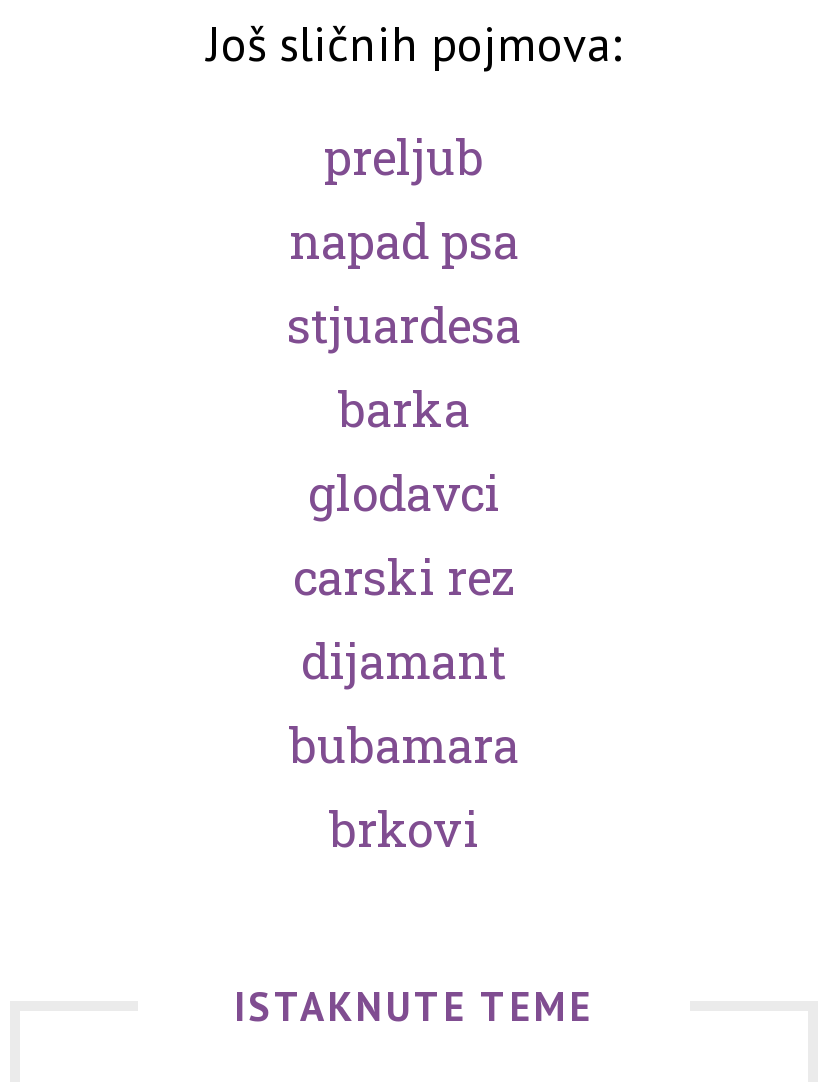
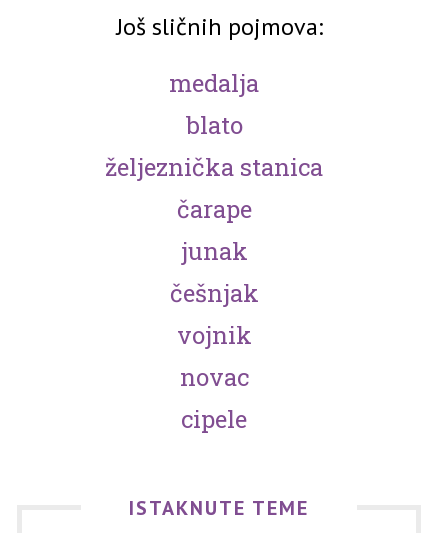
[287,124,521,860] preljub | napad psa | stjuardesa | barka | glodavci | carski rez | dijamant | bubamara | brkovi -> [105,66,323,434] medalja | blato | željeznička stanica | čarape | junak | češnjak | vojnik | novac | cipele

